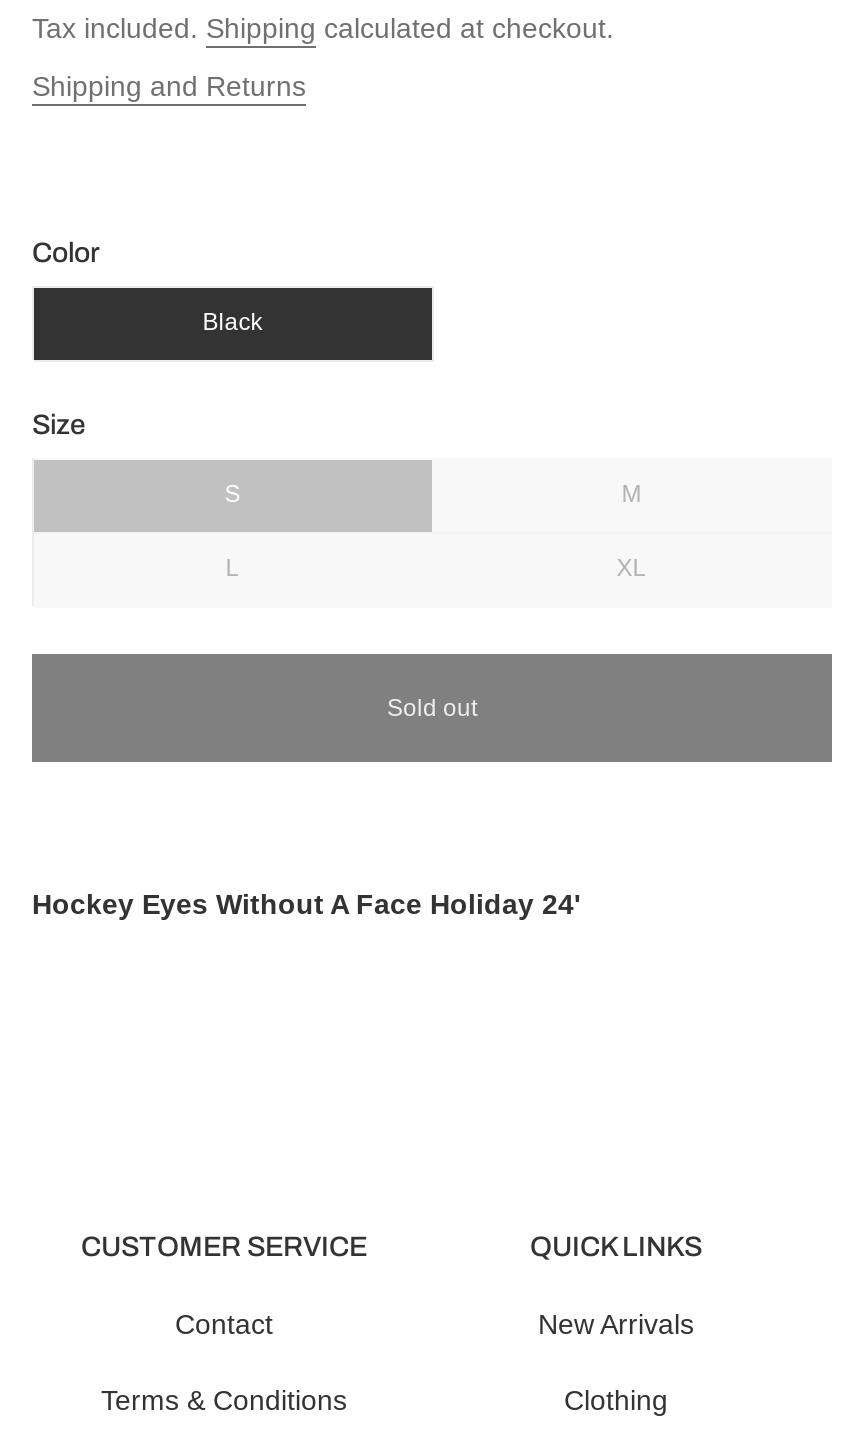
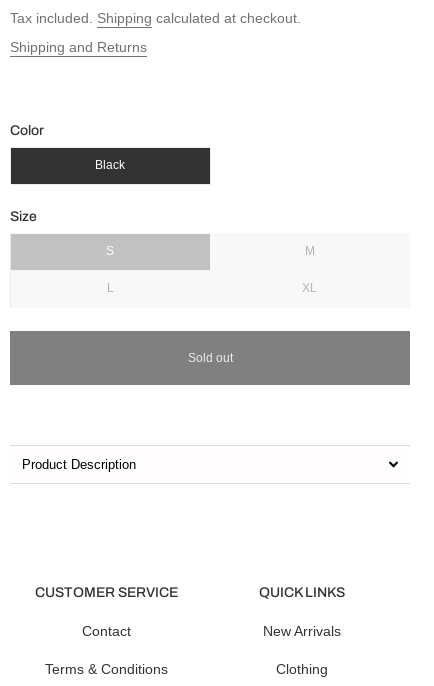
[32,887,580,919] Hockey Eyes Without A Face Holiday 24' -> [22,457,136,472] Product Description

